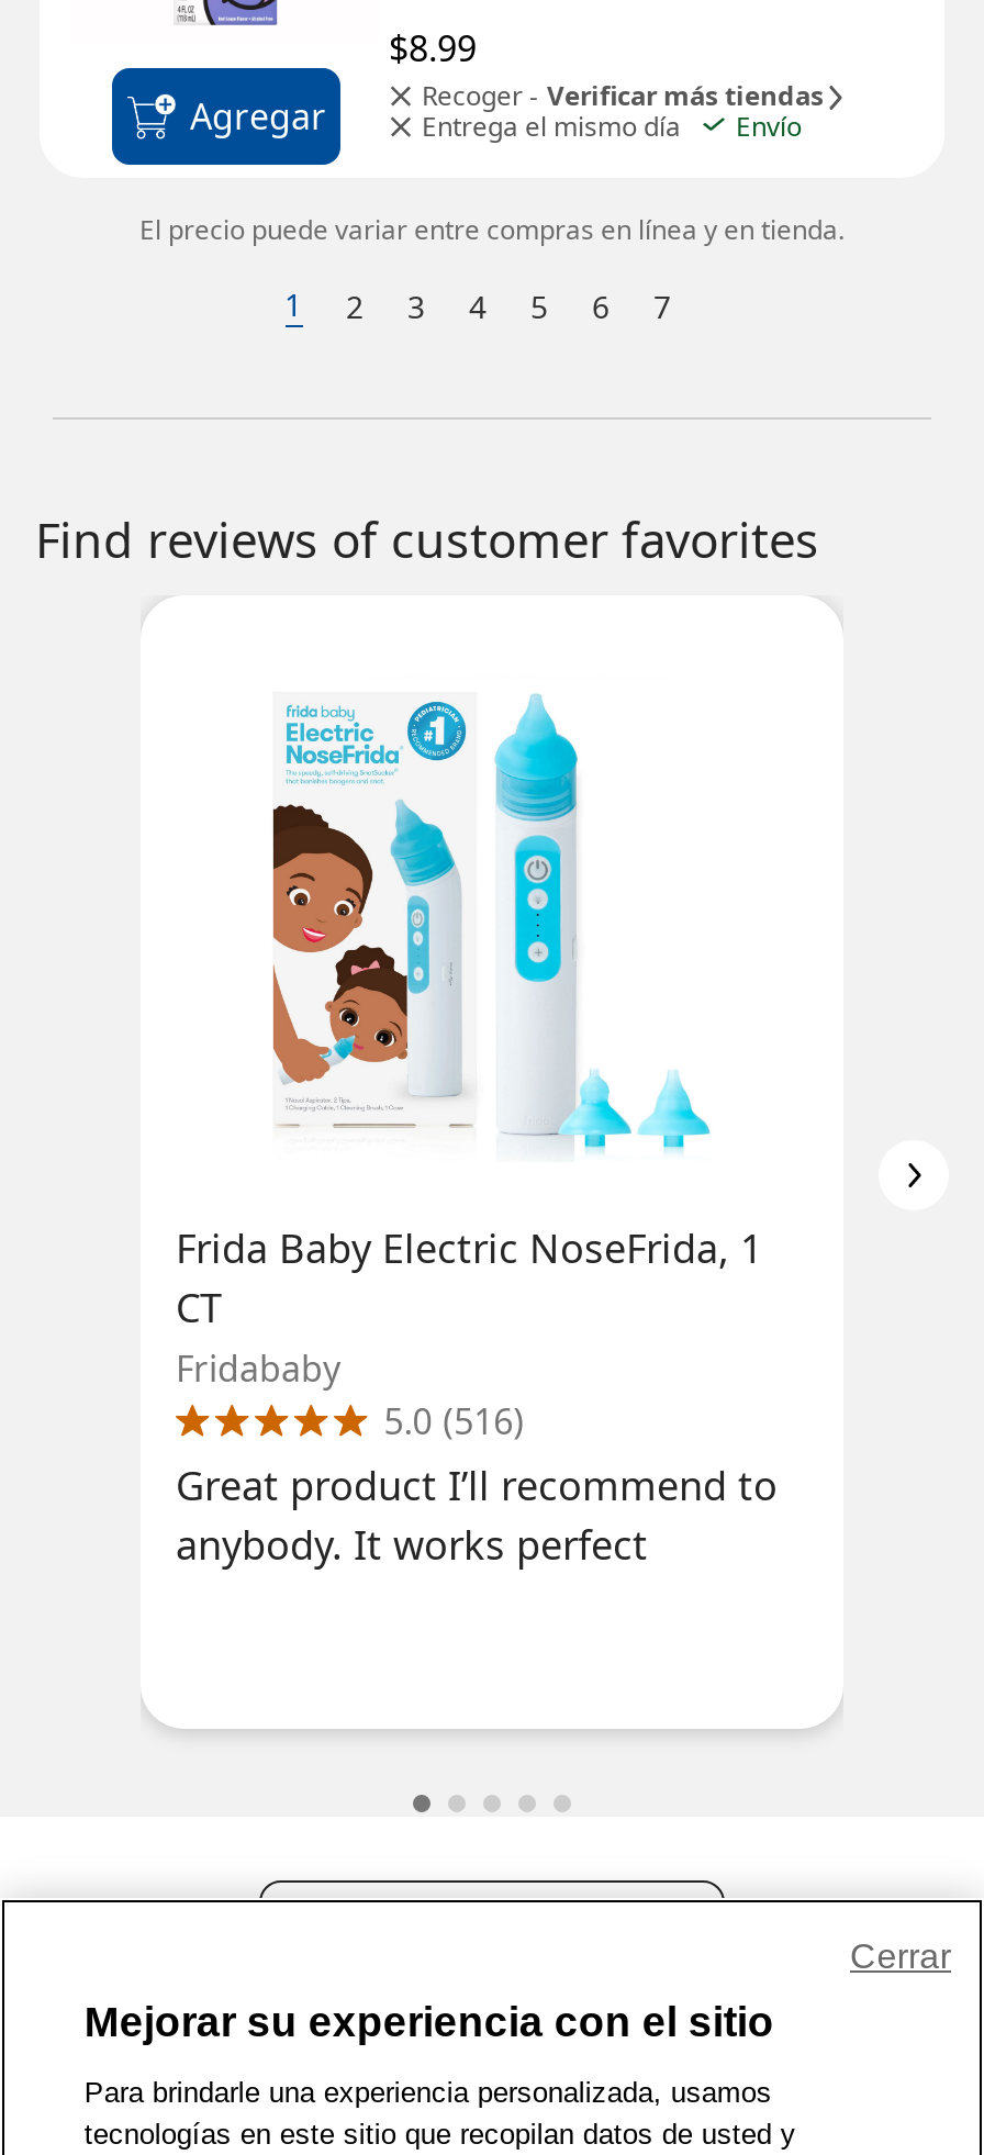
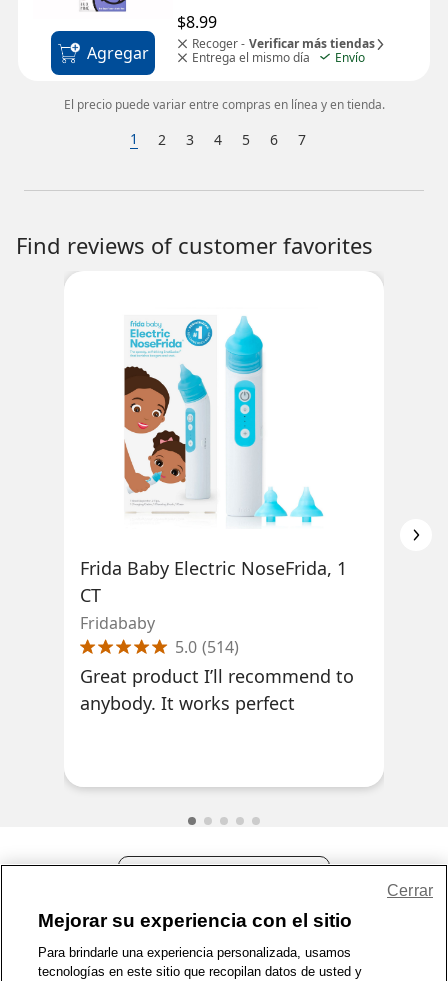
[384,1397,524,1445] 5.0 (516) -> [175,636,239,658] 5.0 (514)

